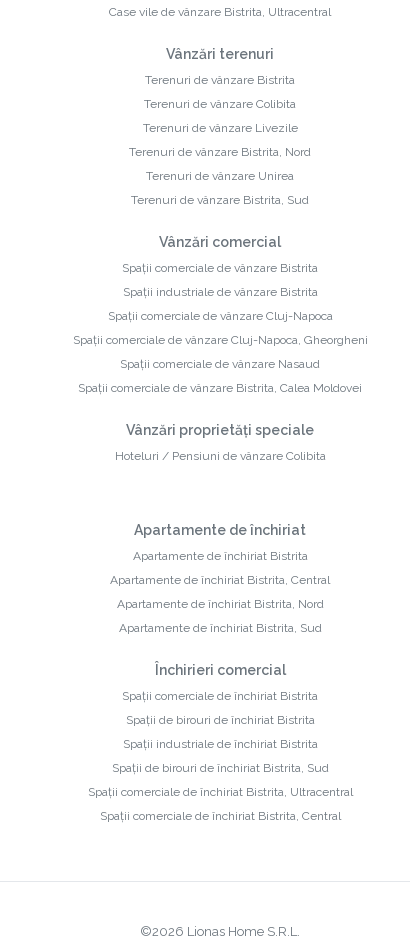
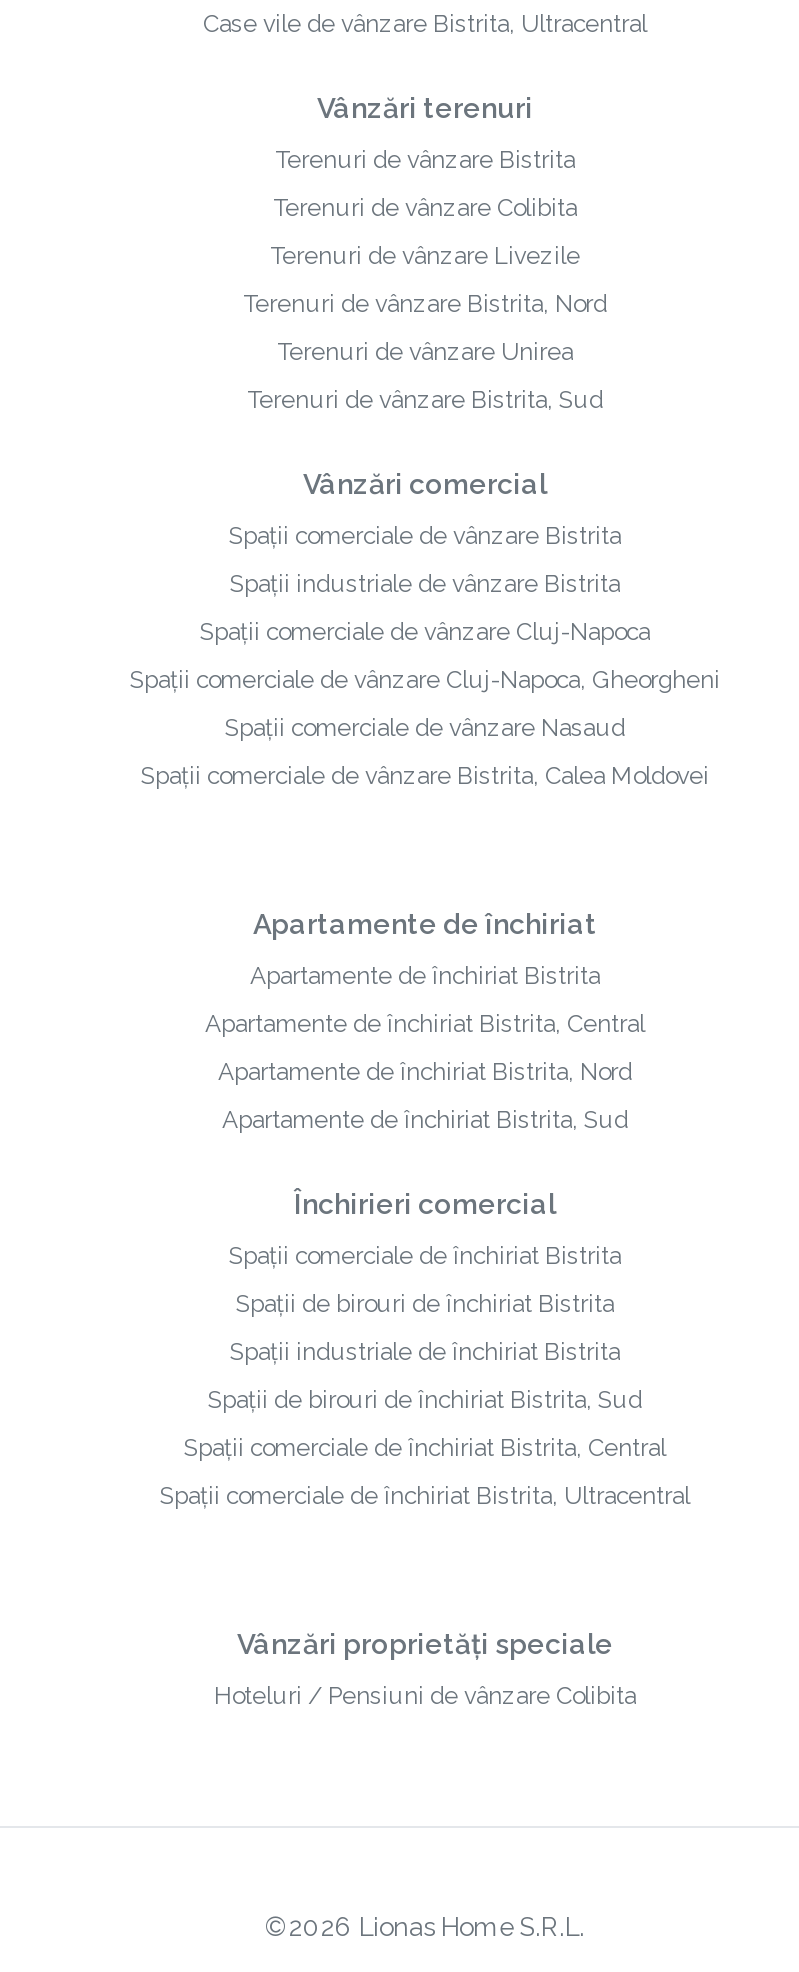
moved [114,422,325,463] -> [214,1628,636,1710]: Vânzări proprietăți speciale | Hoteluri / Pensiuni de vânzare Colibita
moved [110,522,330,775] -> [205,908,645,1414]: Apartamente de închiriat | Apartamente de închiriat Bistrita | Apartamente de închiriat Bistrita, Central | ... | Spații industriale de închiriat Bistrita | Spații de birouri de închiriat Bistrita, Sud
moved [87,785,352,799] -> [160,1482,690,1510]: Spații comerciale de închiriat Bistrita, Ultracentral
moved [99,809,340,823] -> [184,1434,666,1462]: Spații comerciale de închiriat Bistrita, Central

